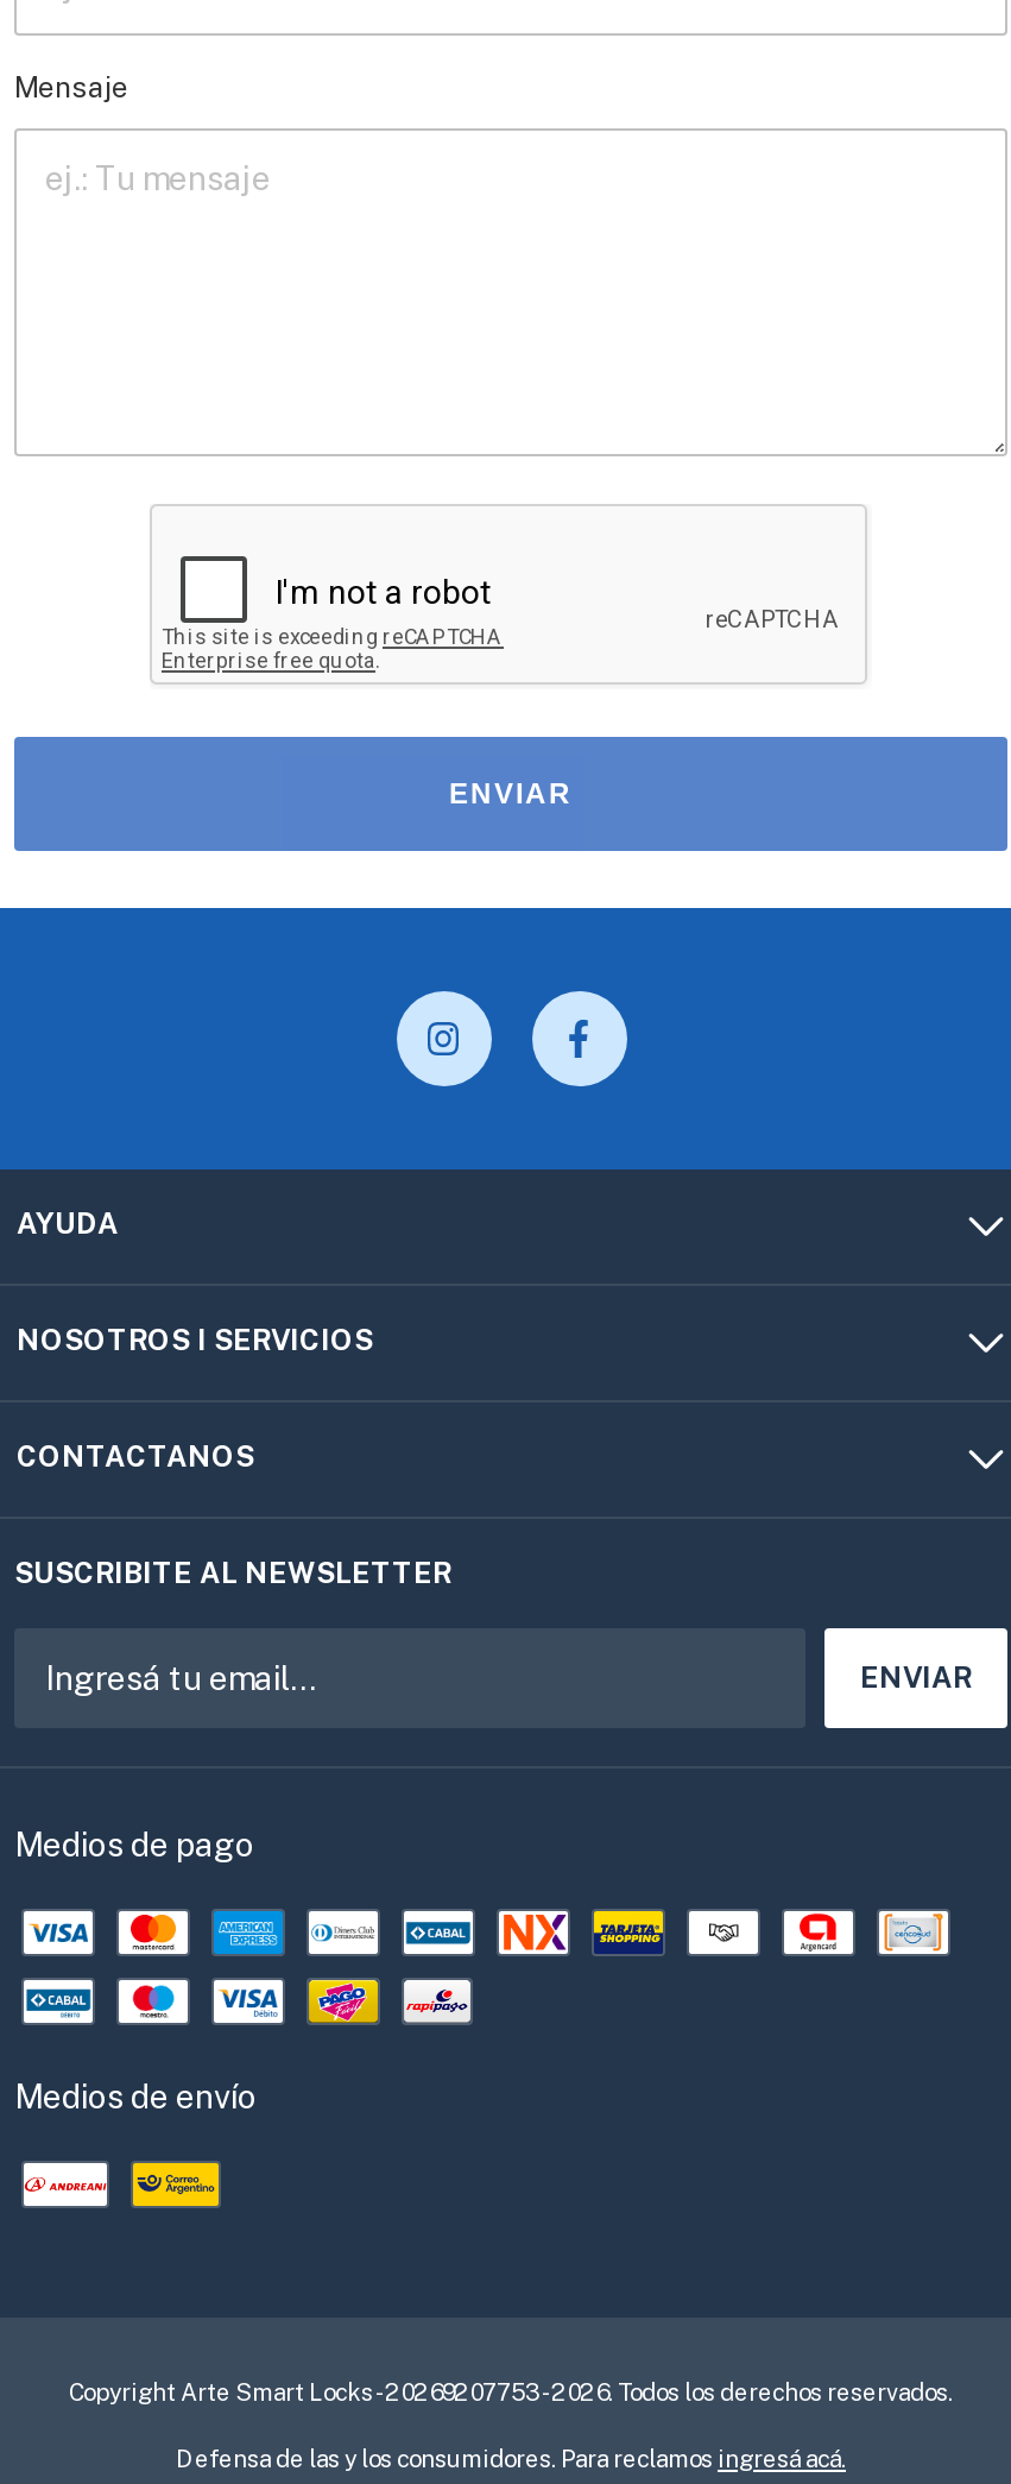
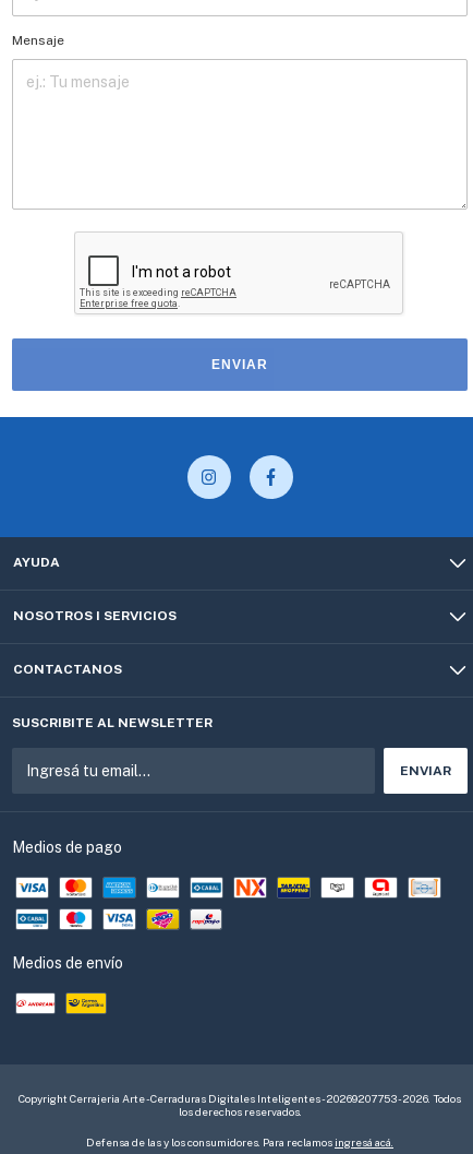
[69,2377,953,2406] Copyright Arte Smart Locks - 20269207753 - 2026. Todos los derechos reservados. -> [19,1092,461,1118] Copyright Cerrajeria Arte - Cerraduras Digitales Inteligentes - 20269207753 - 2026. Todos | los derechos reservados.

